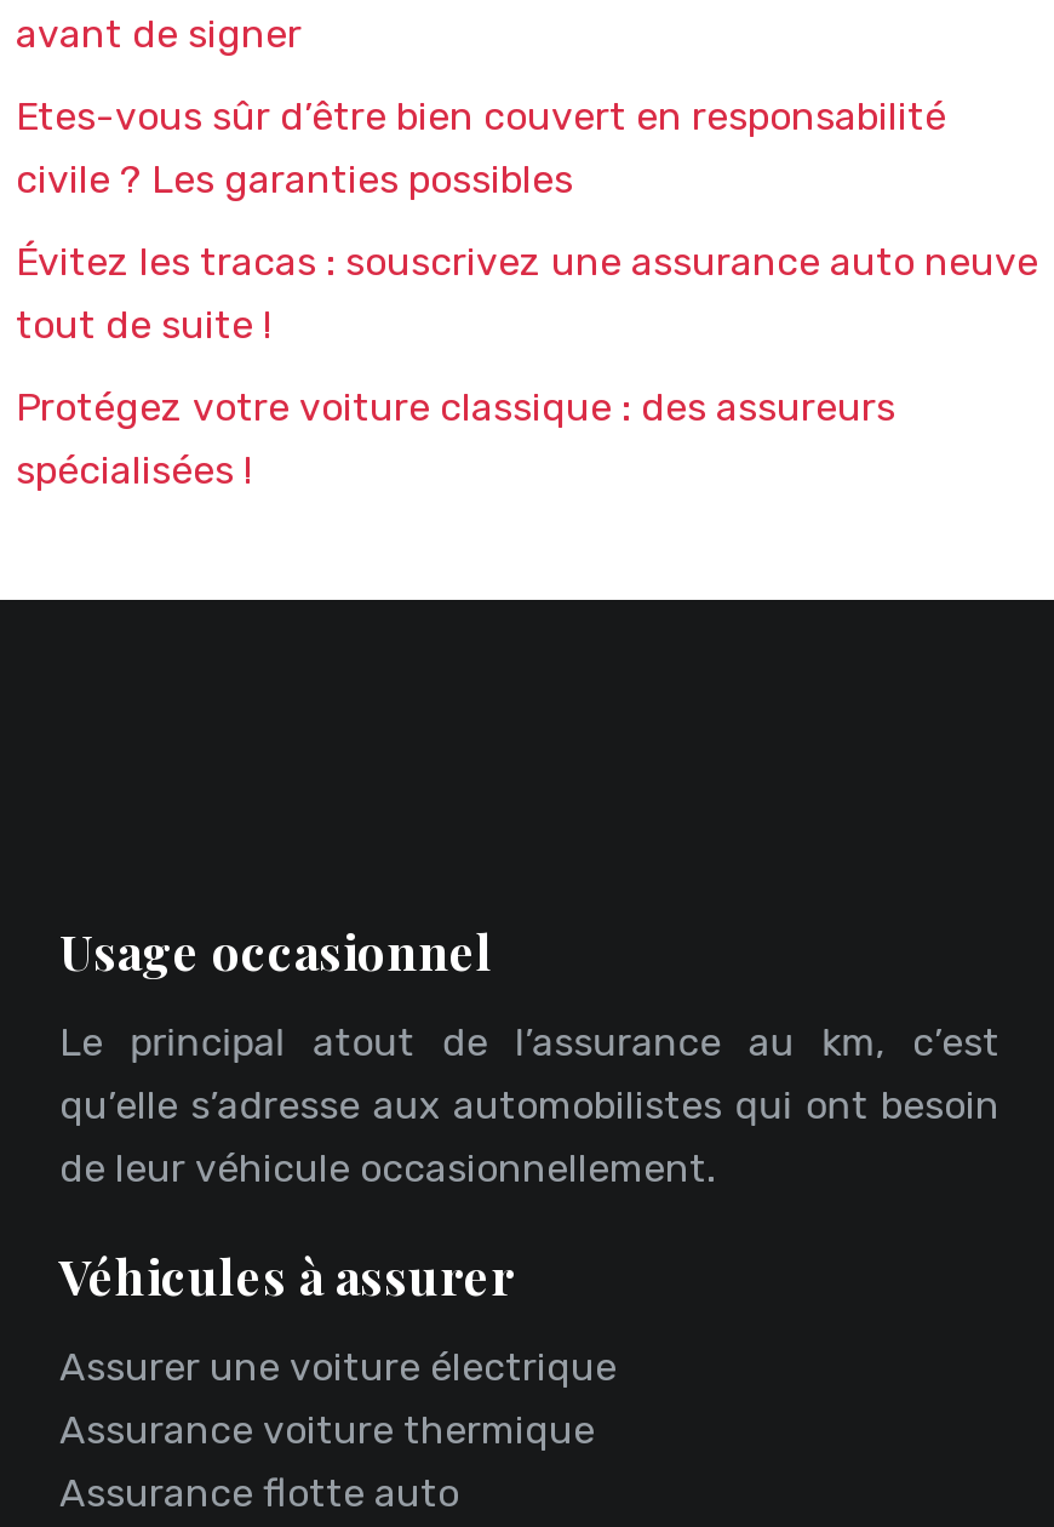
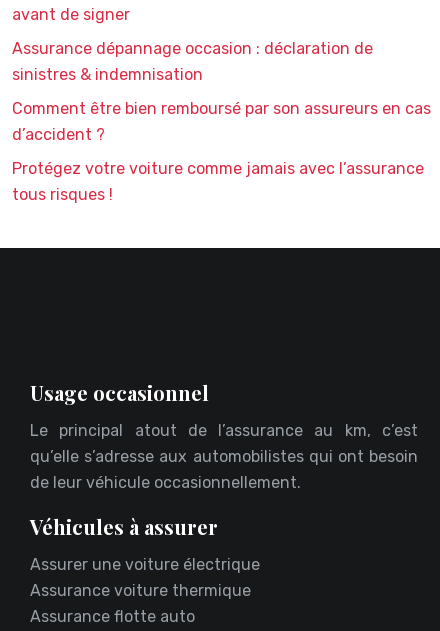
[16,93,946,202] Etes-vous sûr d’être bien couvert en responsabilité | civile ? Les garanties possibles -> [12,39,373,84] Assurance dépannage occasion : déclaration de | sinistres & indemnisation
[16,239,1038,348] Évitez les tracas : souscrivez une assurance auto neuve | tout de suite ! -> [12,99,431,144] Comment être bien remboursé par son assureurs en cas | d’accident ?
[16,384,895,493] Protégez votre voiture classique : des assureurs | spécialisées ! -> [12,159,424,204] Protégez votre voiture comme jamais avec l’assurance | tous risques !

